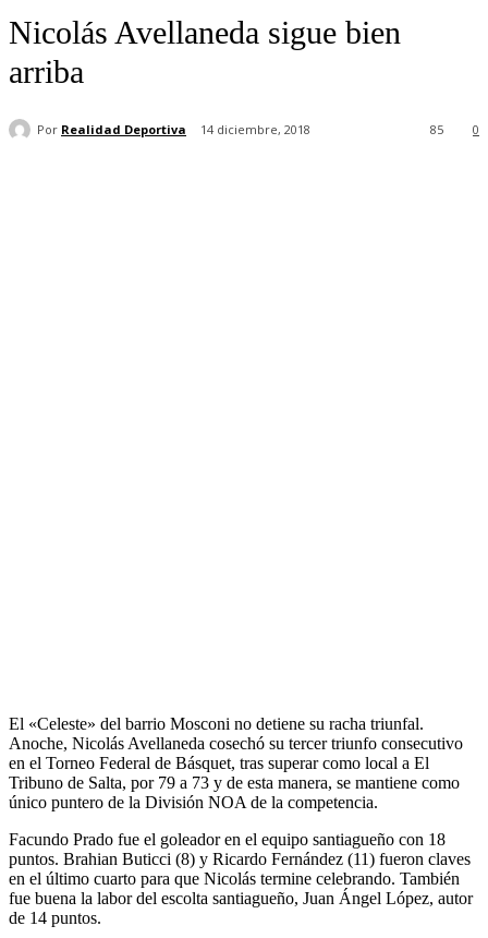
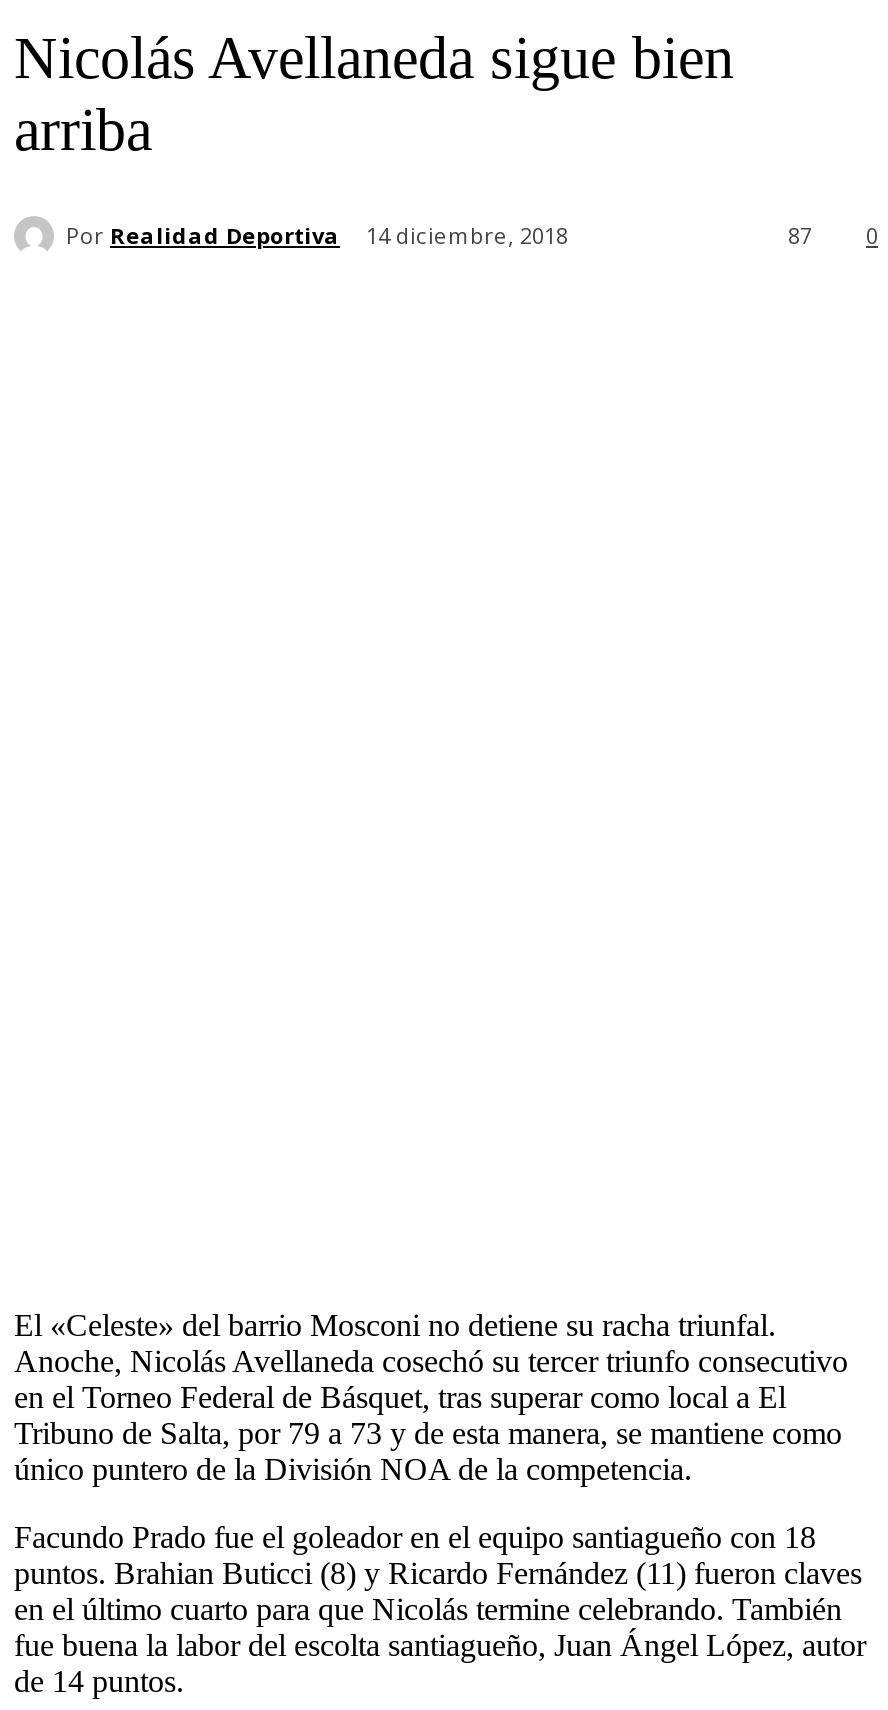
[430,121,479,138] 85 0 -> [788,220,878,250] 87 0

